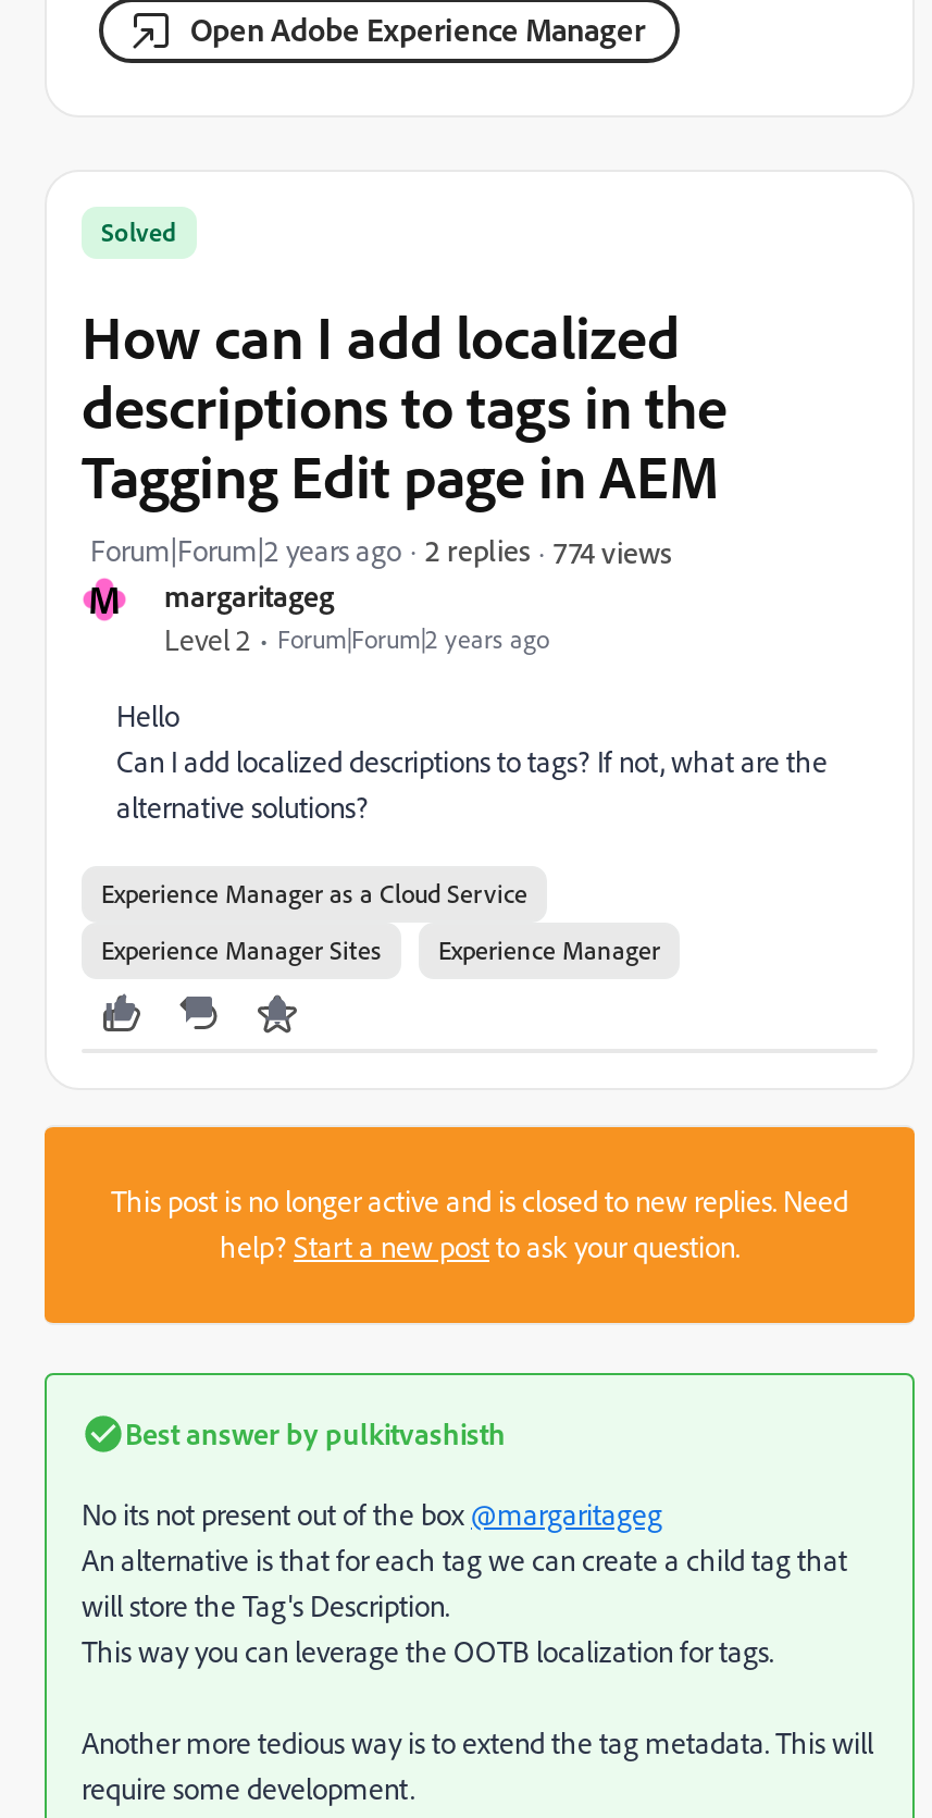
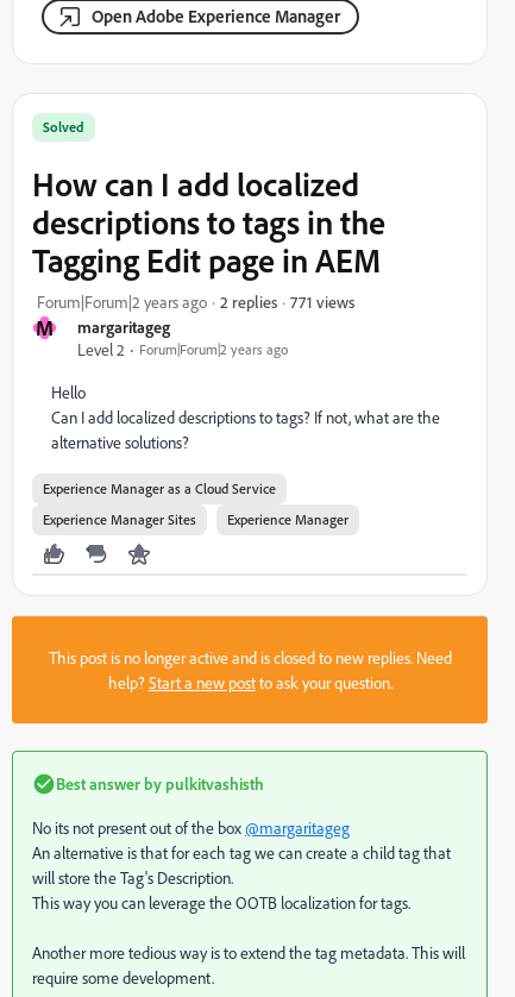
[554,532,671,569] 774 views -> [290,291,354,311] 771 views

